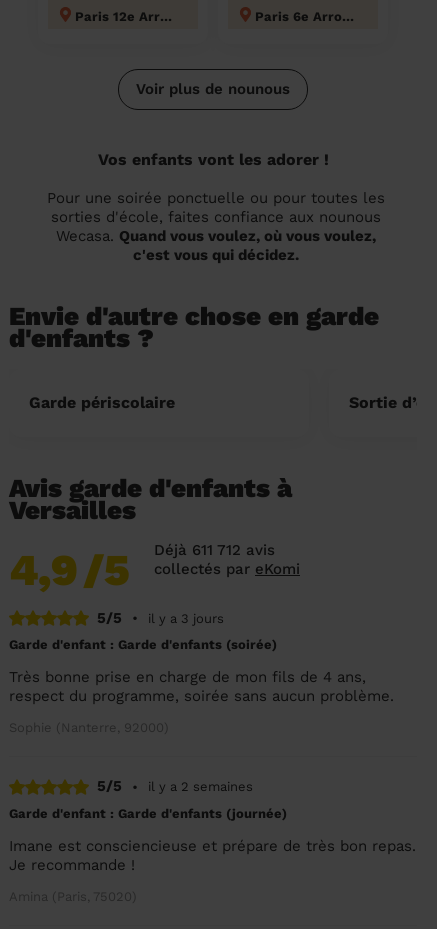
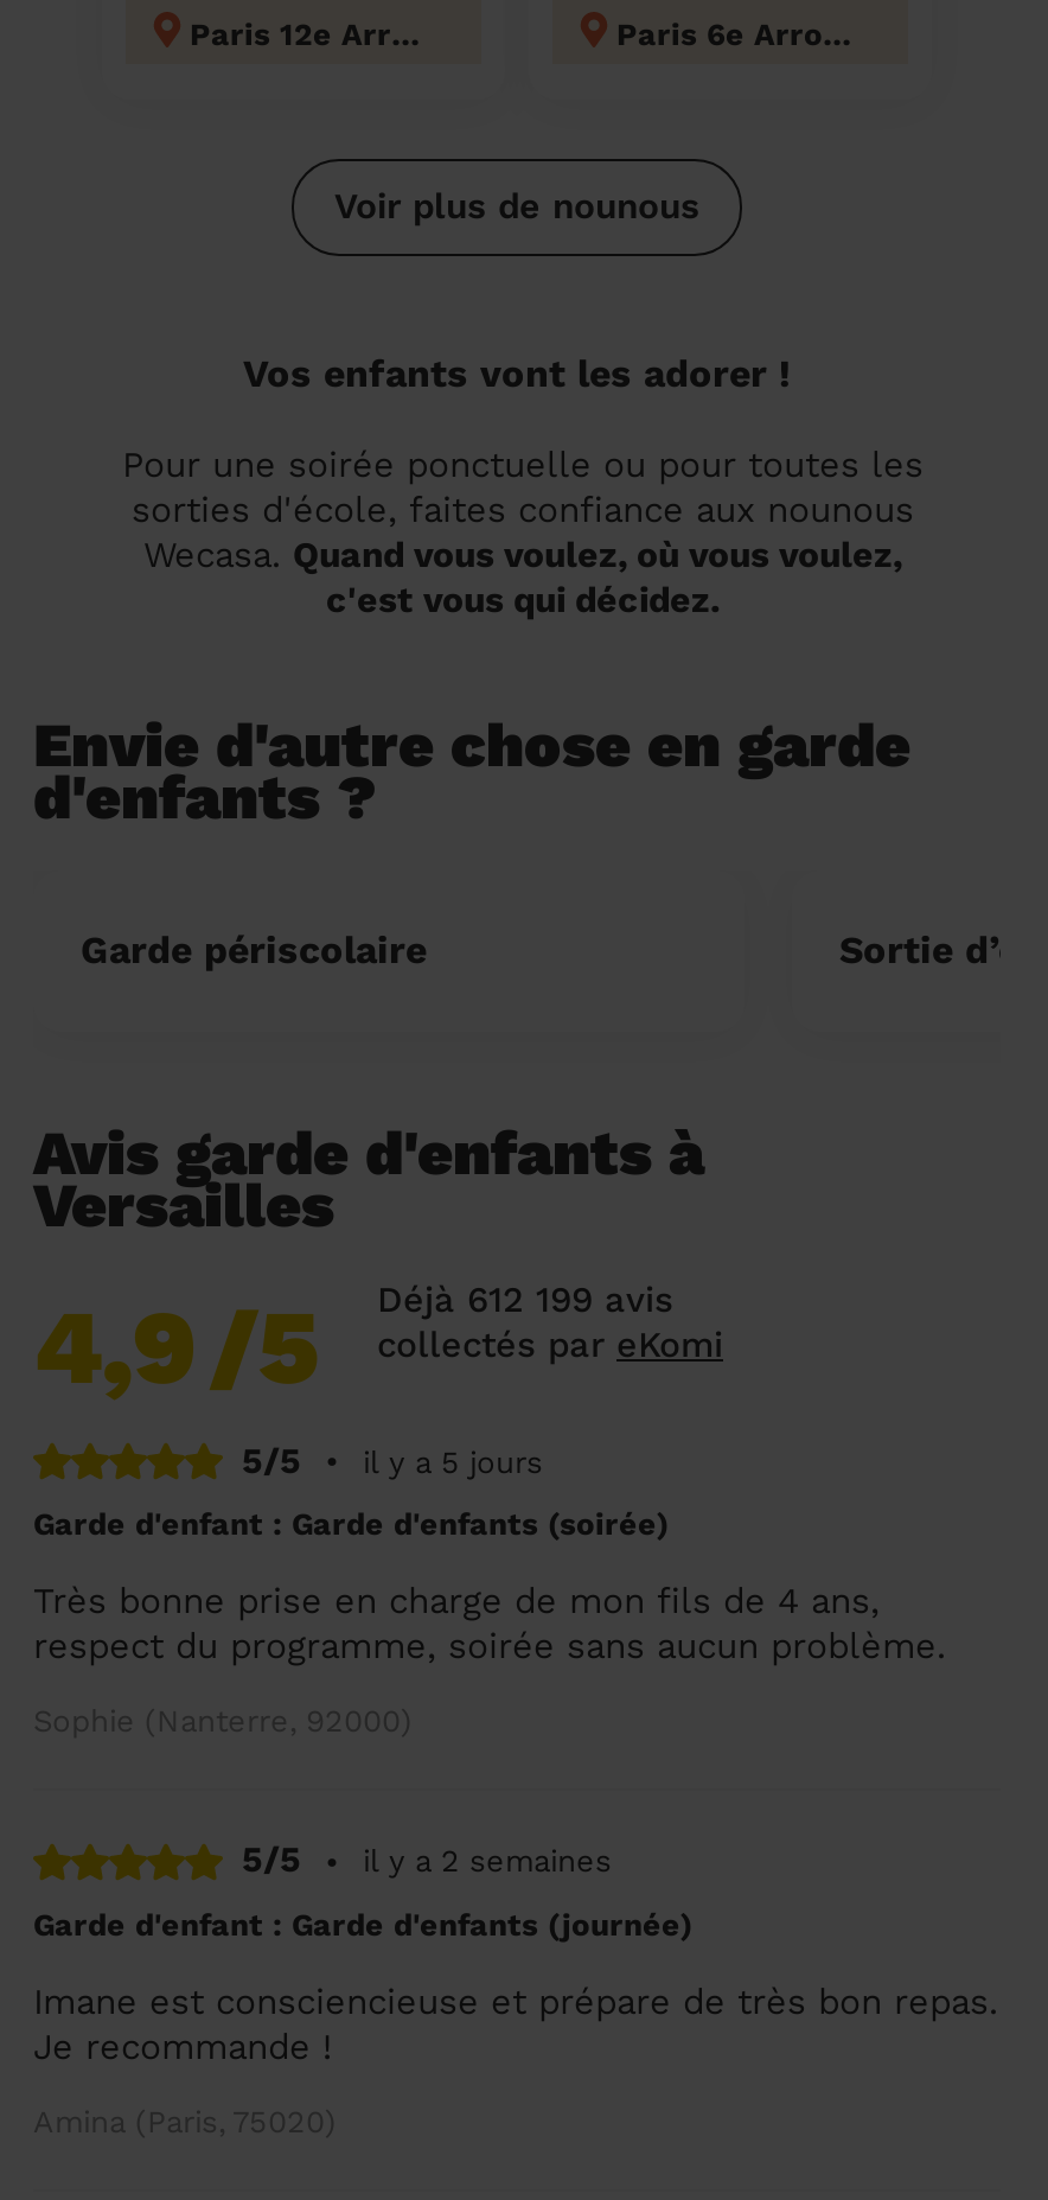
[154,541,275,559] Déjà 611 712 avis -> [377,1278,673,1320] Déjà 612 199 avis
[148,611,224,626] il y a 3 jours -> [363,1444,543,1479] il y a 5 jours

